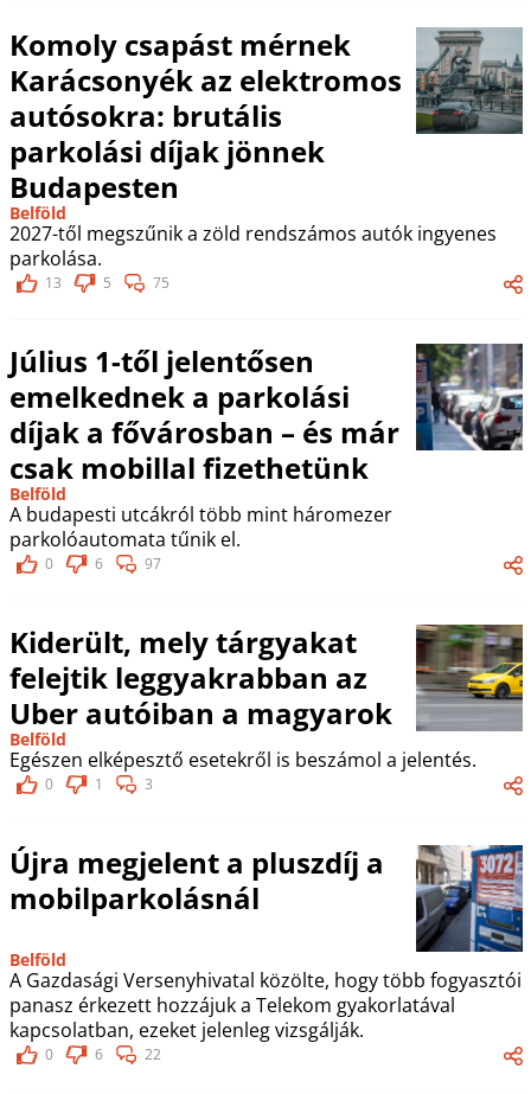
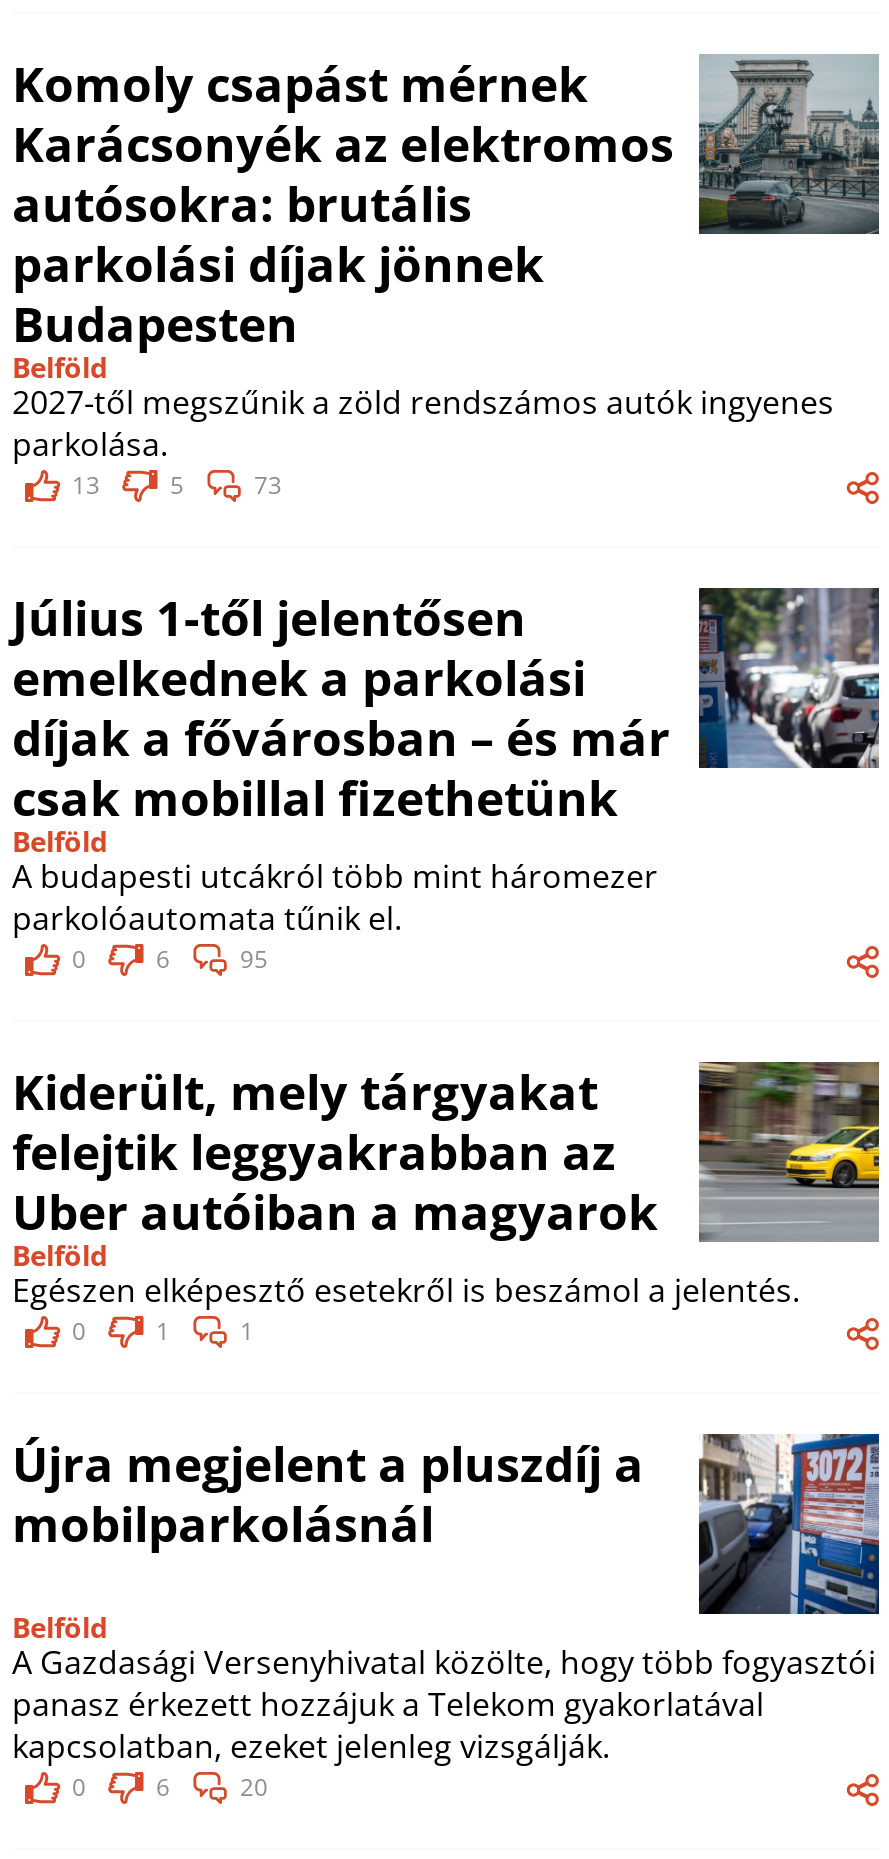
[152,272,169,292] 75 -> [254,467,282,501] 73
[144,553,161,573] 97 -> [240,941,268,975] 95
[144,774,152,794] 3 -> [240,1313,254,1347] 1
[144,1044,161,1064] 22 -> [240,1769,268,1803] 20

